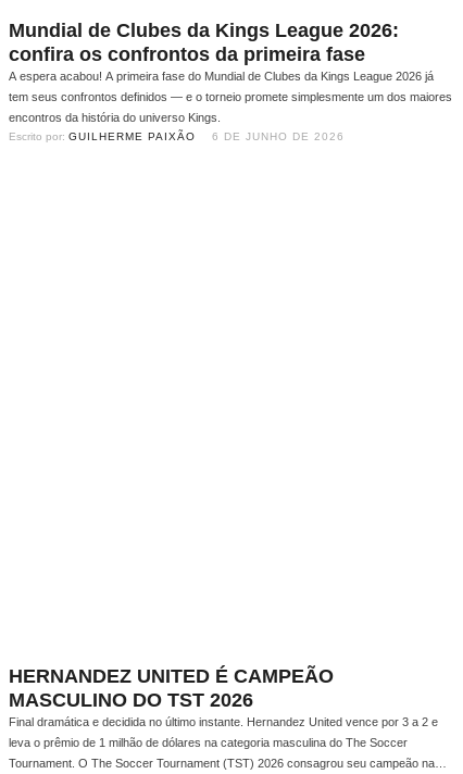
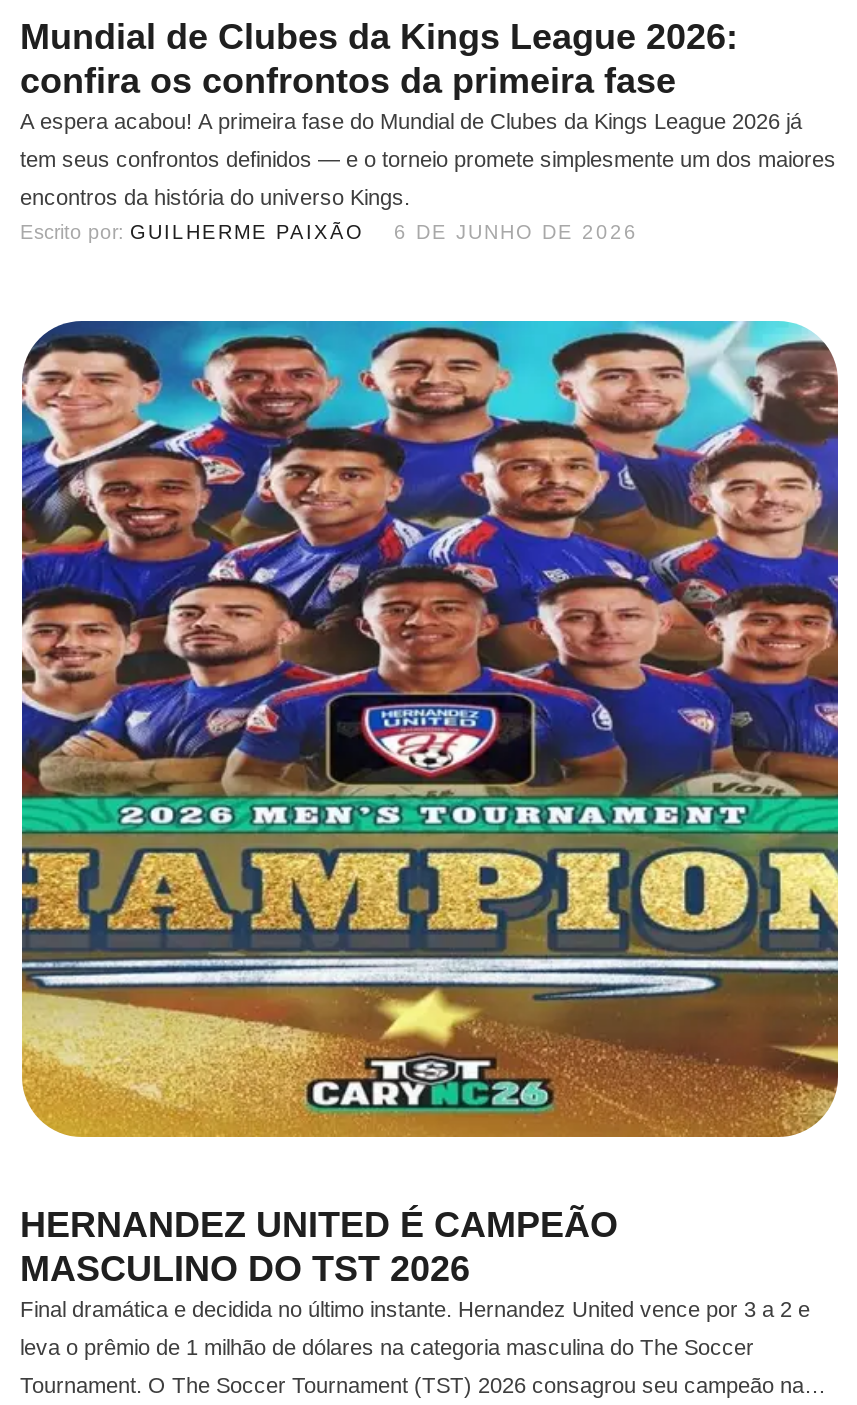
none -> [20,319,840,1139] [image]

